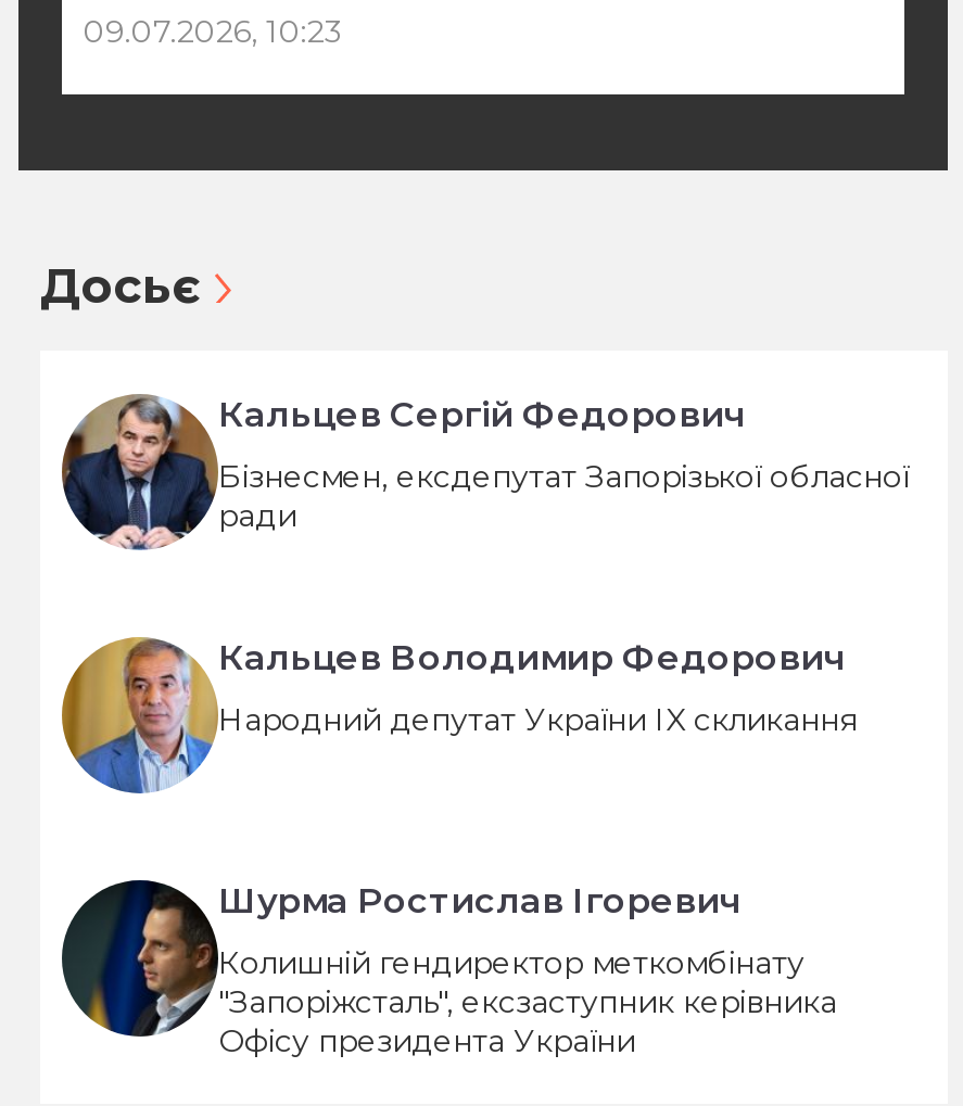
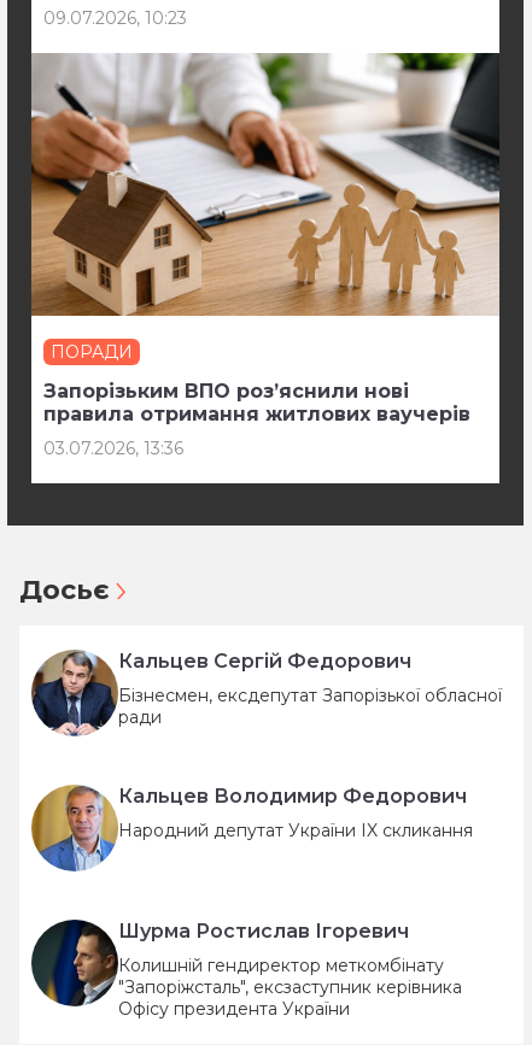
none -> [30,52,501,459] [image] | ПОРАДИ | Запорізьким ВПО роз’яснили нові | правила отримання житлових ваучерів | 03.07.2026, 13:36

